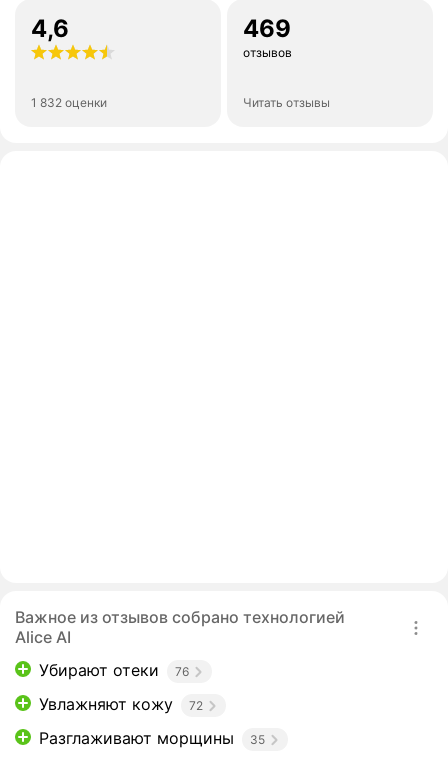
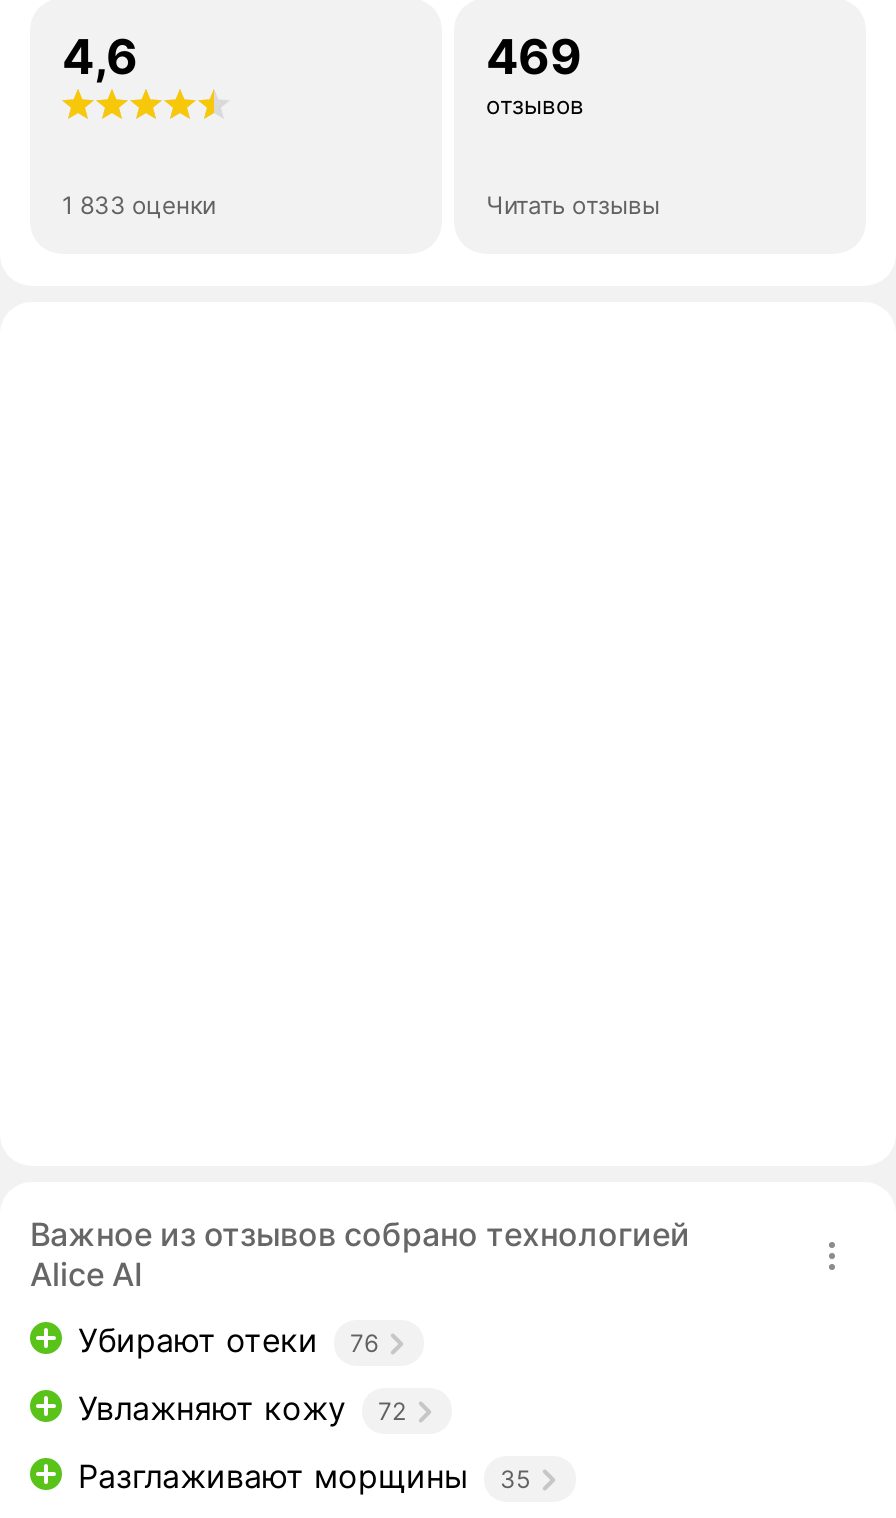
[31,95,107,110] 1 832 оценки -> [62,190,216,220] 1 833 оценки

